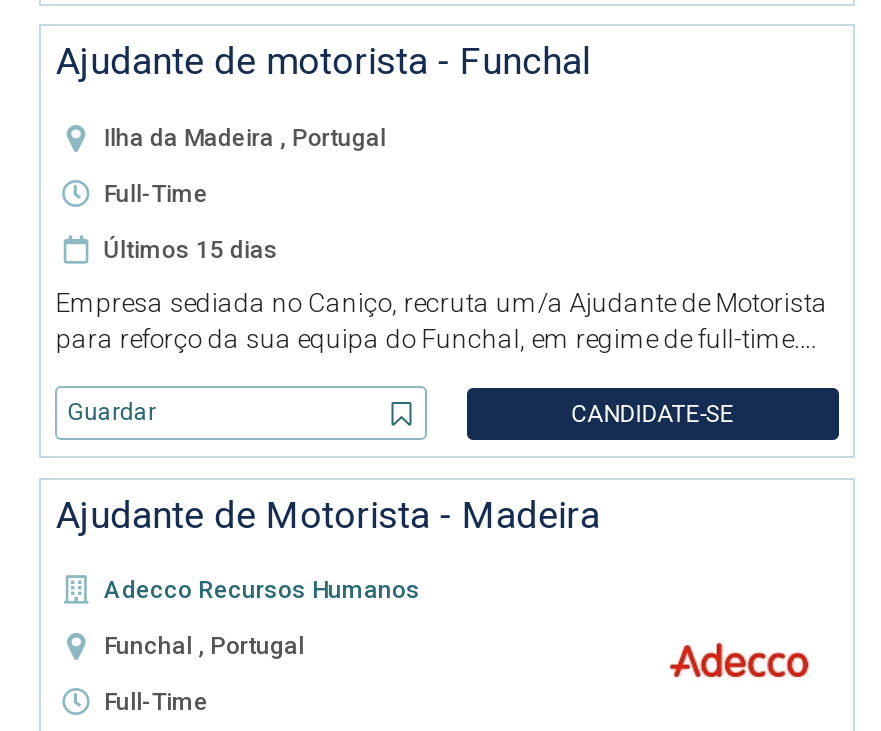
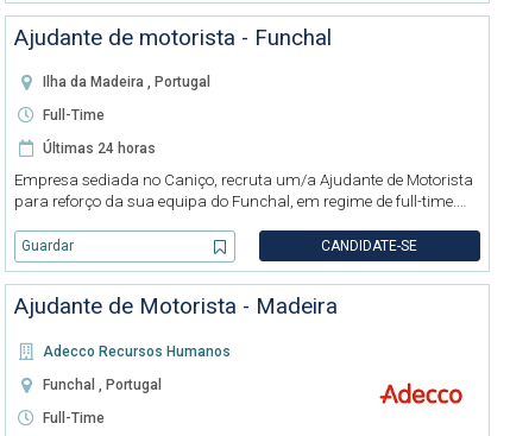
[104,235,278,263] Últimos 15 dias -> [43,140,156,157] Últimas 24 horas

